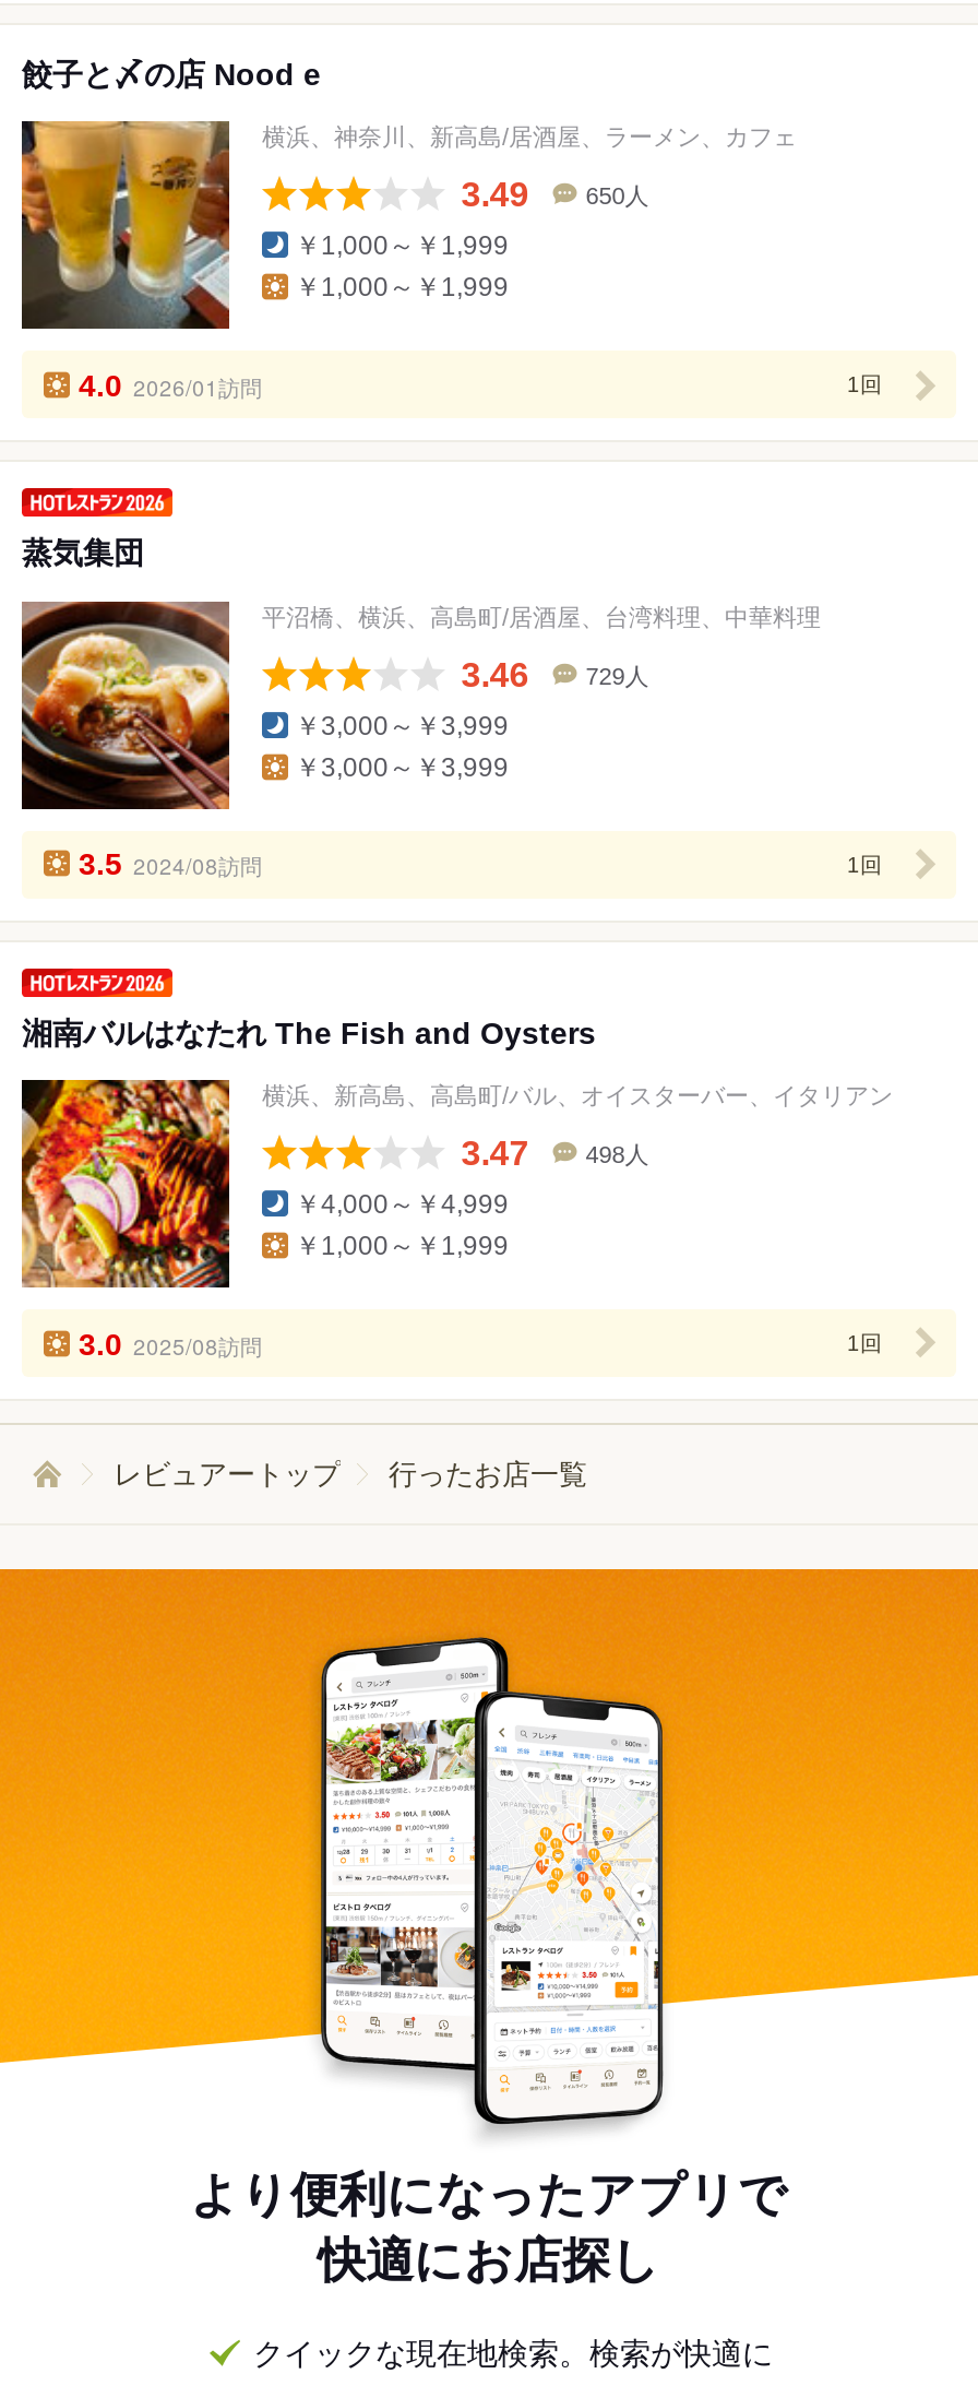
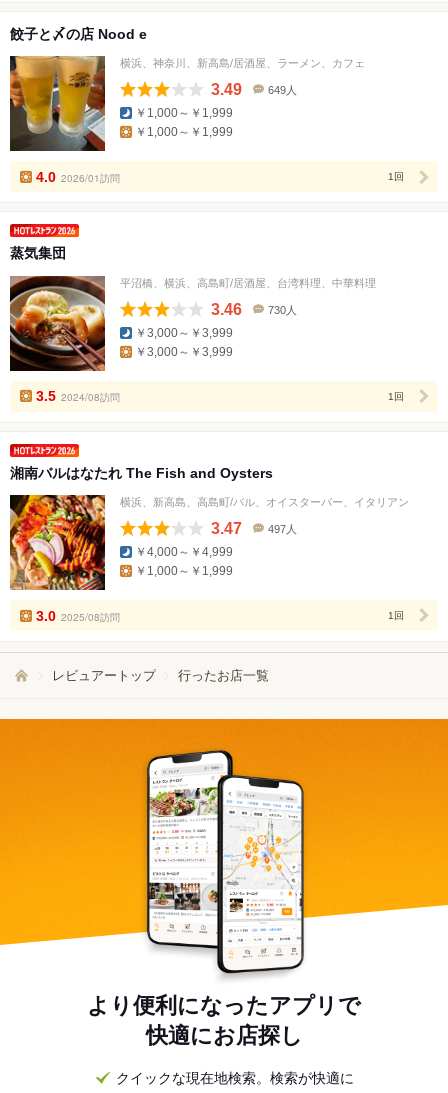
[585,183,649,210] 650人 -> [268,84,297,96] 649人
[585,662,649,689] 729人 -> [268,304,297,316] 730人
[585,1141,649,1167] 498人 -> [268,523,297,535] 497人

